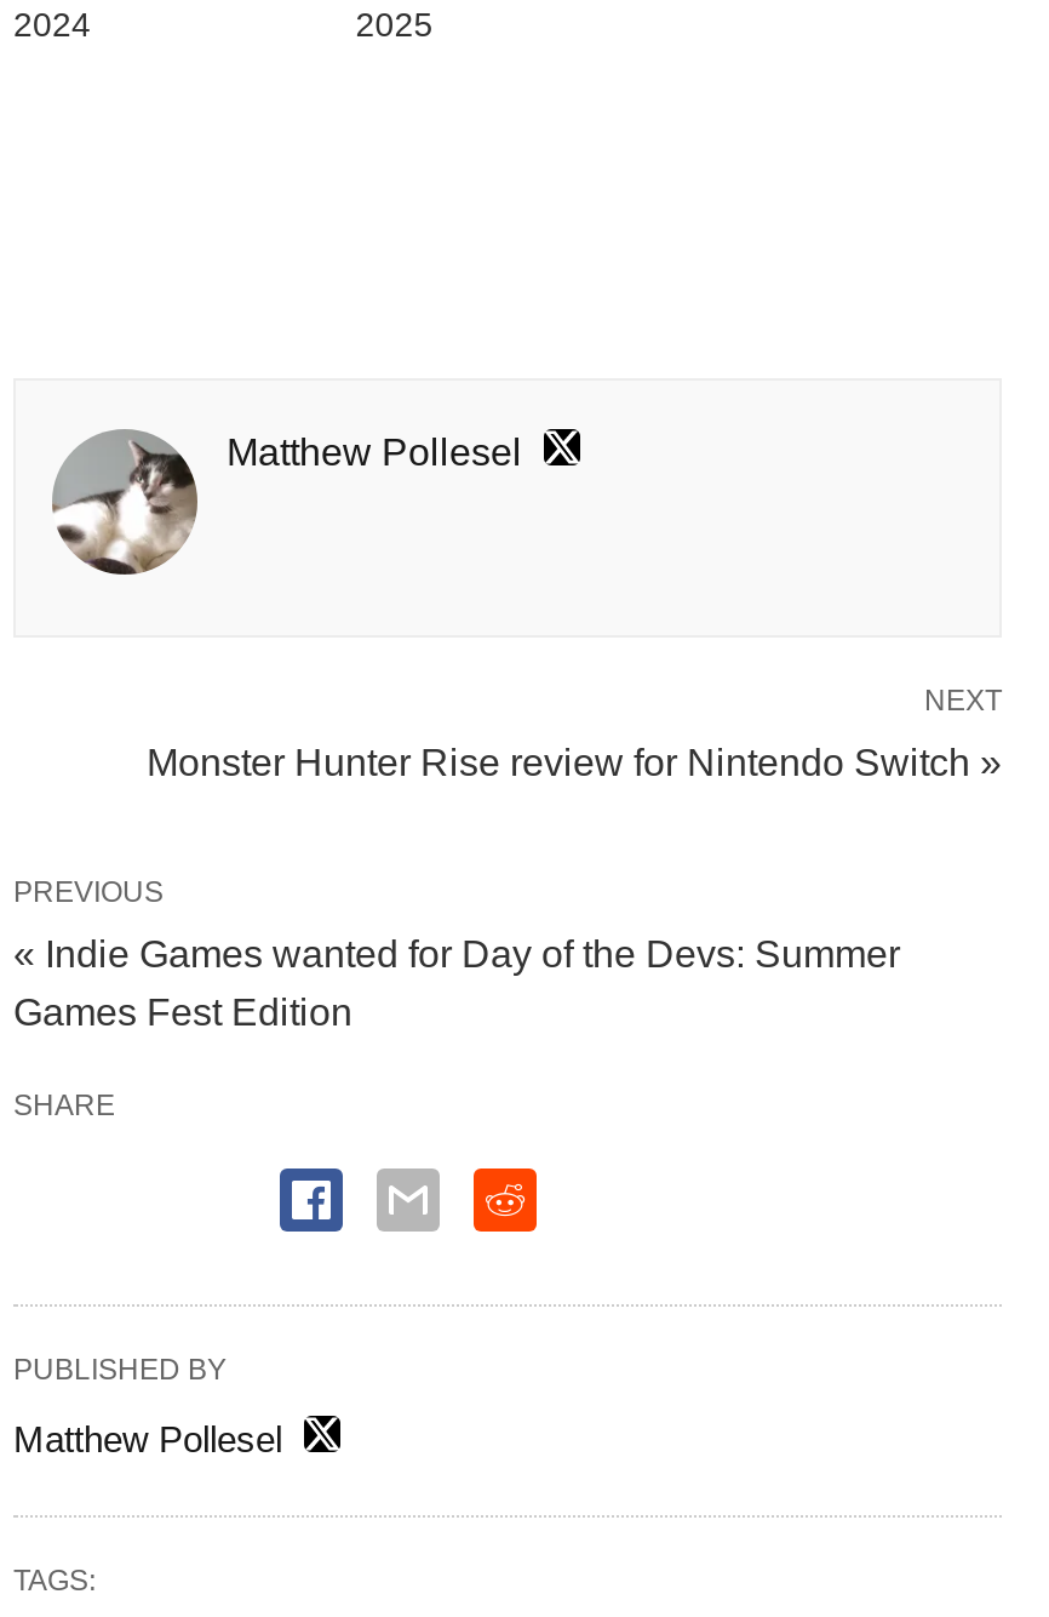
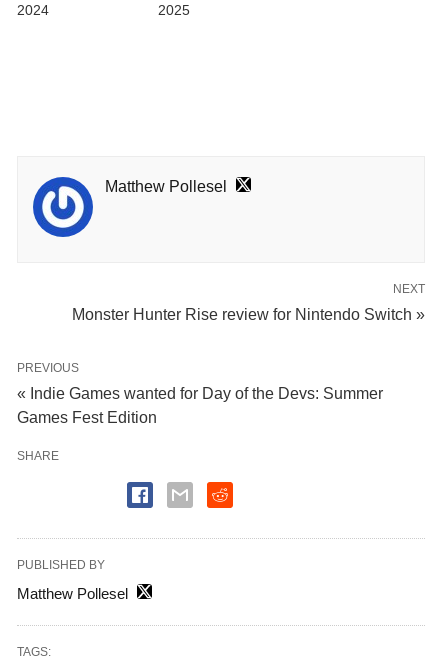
[50,427,200,577] [image] -> [32,176,94,238] [image]

